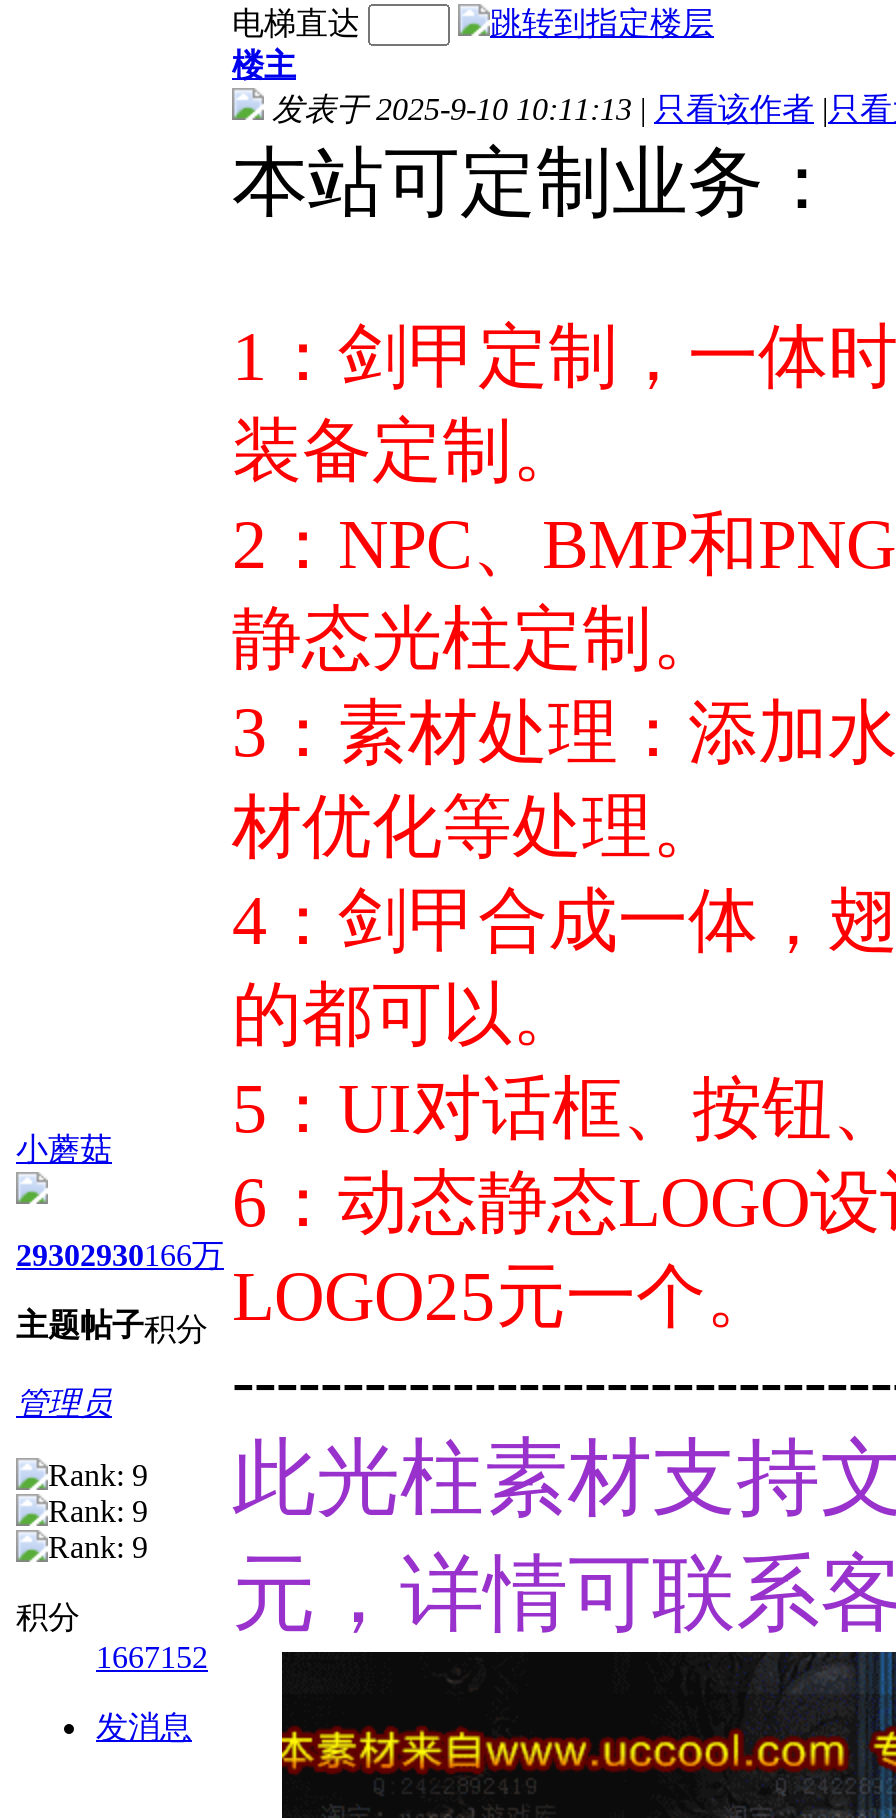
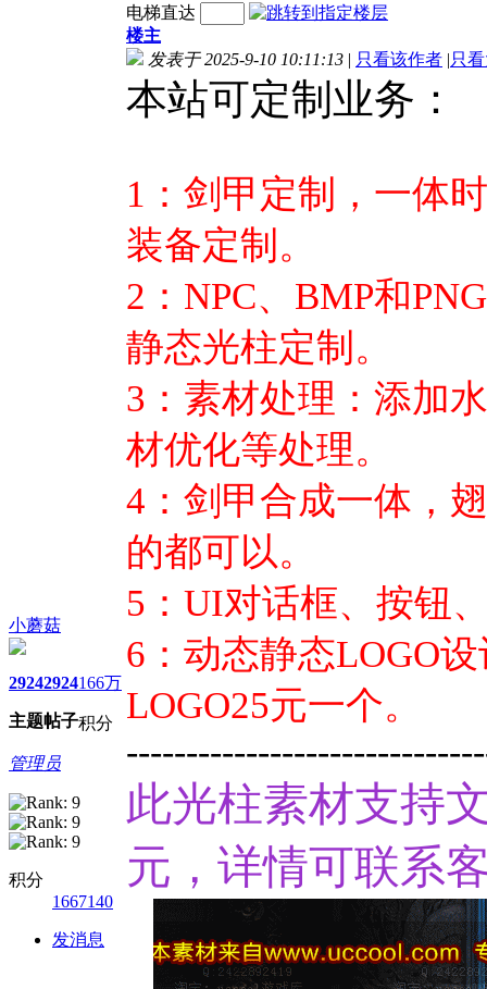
[16,1238,80,1272] 2930 -> [9,673,43,692] 2924
[80,1238,144,1272] 2930 -> [43,673,78,692] 2924
[96,1640,208,1674] 1667152 -> [52,892,113,911] 1667140

